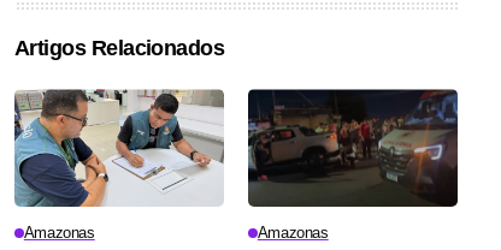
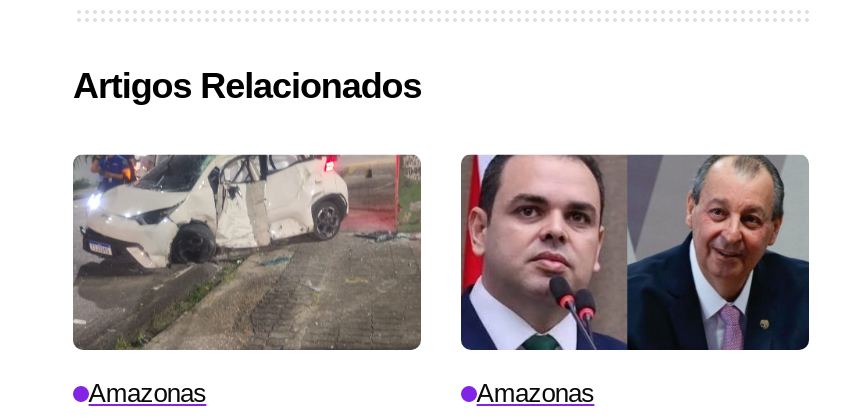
[14,89,224,208] [image] -> [73,154,423,352] [image]
[247,88,458,208] [image] -> [459,154,809,352] [image]

